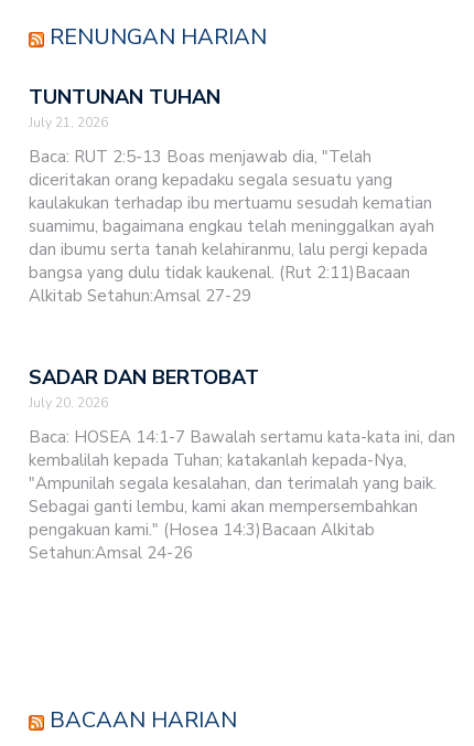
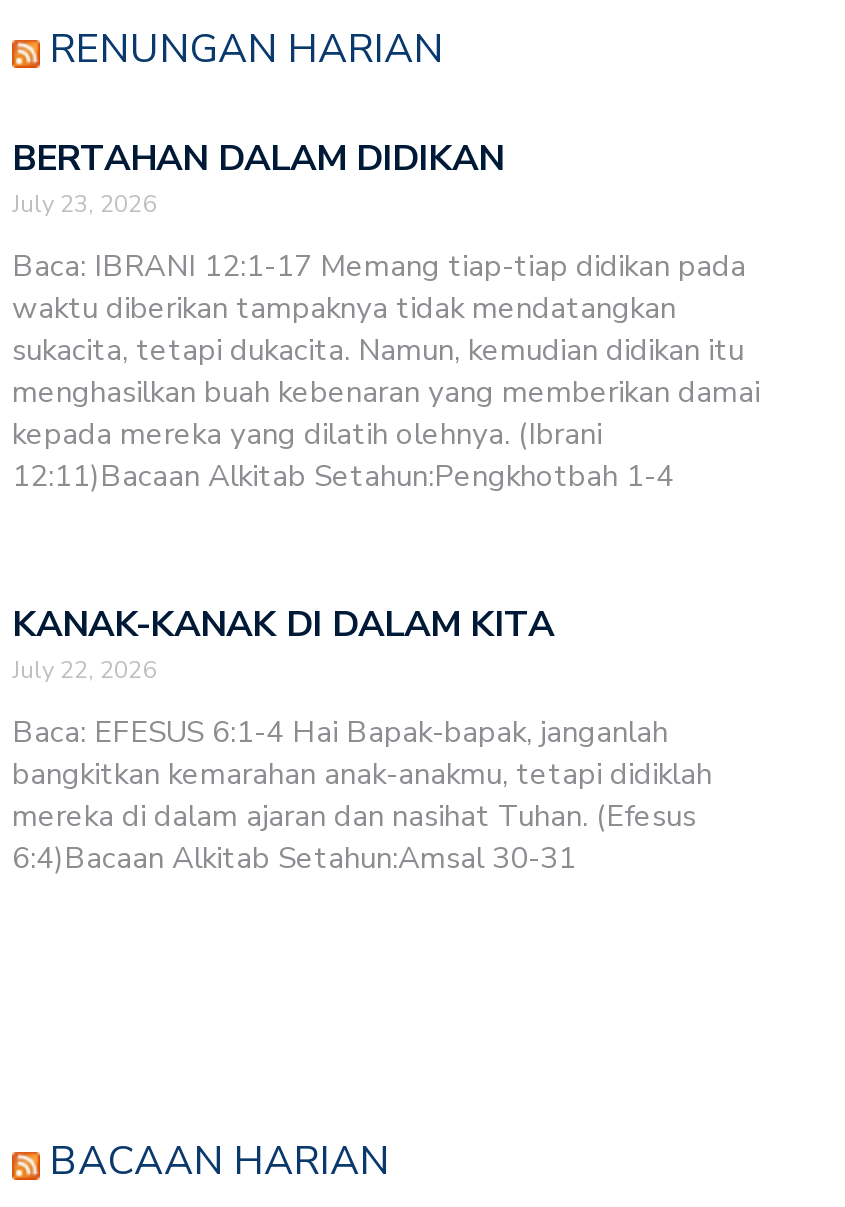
[29,84,220,132] TUNTUNAN TUHAN | July 21, 2026 -> [12,135,504,221] BERTAHAN DALAM DIDIKAN | July 23, 2026
[29,146,434,307] Baca: RUT 2:5-13 Boas menjawab dia, "Telah | diceritakan orang kepadaku segala sesuatu yang | kaulakukan terhadap ibu mertuamu sesudah kematian | suamimu, bagaimana engkau telah meninggalkan ayah | dan ibumu serta tanah kelahiranmu, lalu pergi kepada | bangsa yang dulu tidak kaukenal. (Rut 2:11)Bacaan | Alkitab Setahun:Amsal 27-29 -> [12,247,760,497] Baca: IBRANI 12:1-17 Memang tiap-tiap didikan pada | waktu diberikan tampaknya tidak mendatangkan | sukacita, tetapi dukacita. Namun, kemudian didikan itu | menghasilkan buah kebenaran yang memberikan damai | kepada mereka yang dilatih olehnya. (Ibrani | 12:11)Bacaan Alkitab Setahun:Pengkhotbah 1-4
[29,365,259,412] SADAR DAN BERTOBAT | July 20, 2026 -> [12,601,554,687] KANAK-KANAK DI DALAM KITA | July 22, 2026
[29,426,455,564] Baca: HOSEA 14:1-7 Bawalah sertamu kata-kata ini, dan | kembalilah kepada Tuhan; katakanlah kepada-Nya, | "Ampunilah segala kesalahan, dan terimalah yang baik. | Sebagai ganti lembu, kami akan mempersembahkan | pengakuan kami." (Hosea 14:3)Bacaan Alkitab | Setahun:Amsal 24-26 -> [12,713,712,879] Baca: EFESUS 6:1-4 Hai Bapak-bapak, janganlah | bangkitkan kemarahan anak-anakmu, tetapi didiklah | mereka di dalam ajaran dan nasihat Tuhan. (Efesus | 6:4)Bacaan Alkitab Setahun:Amsal 30-31

